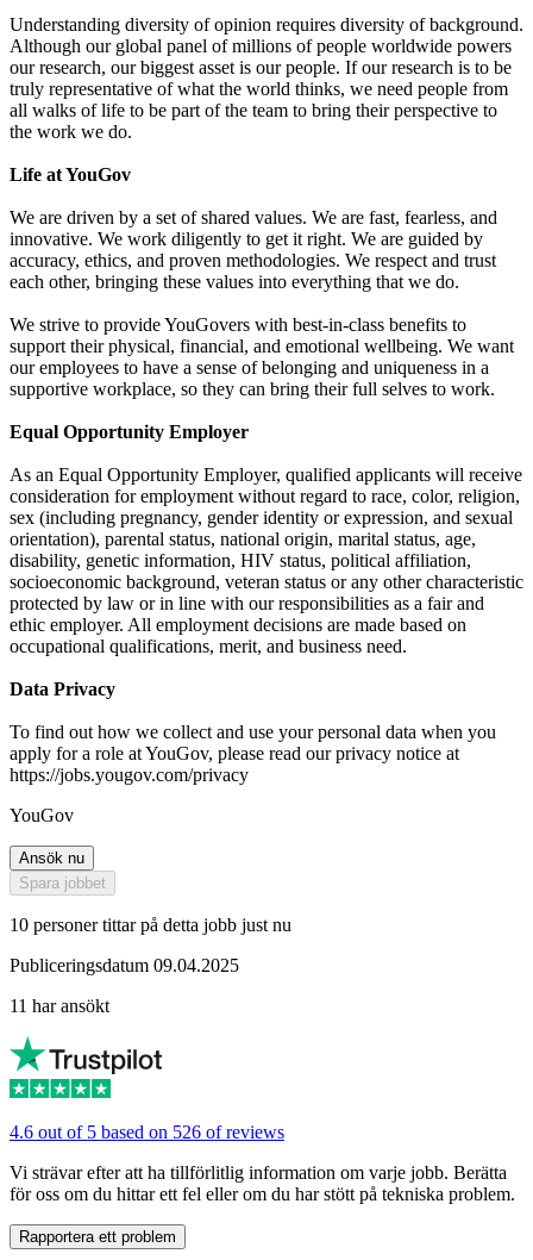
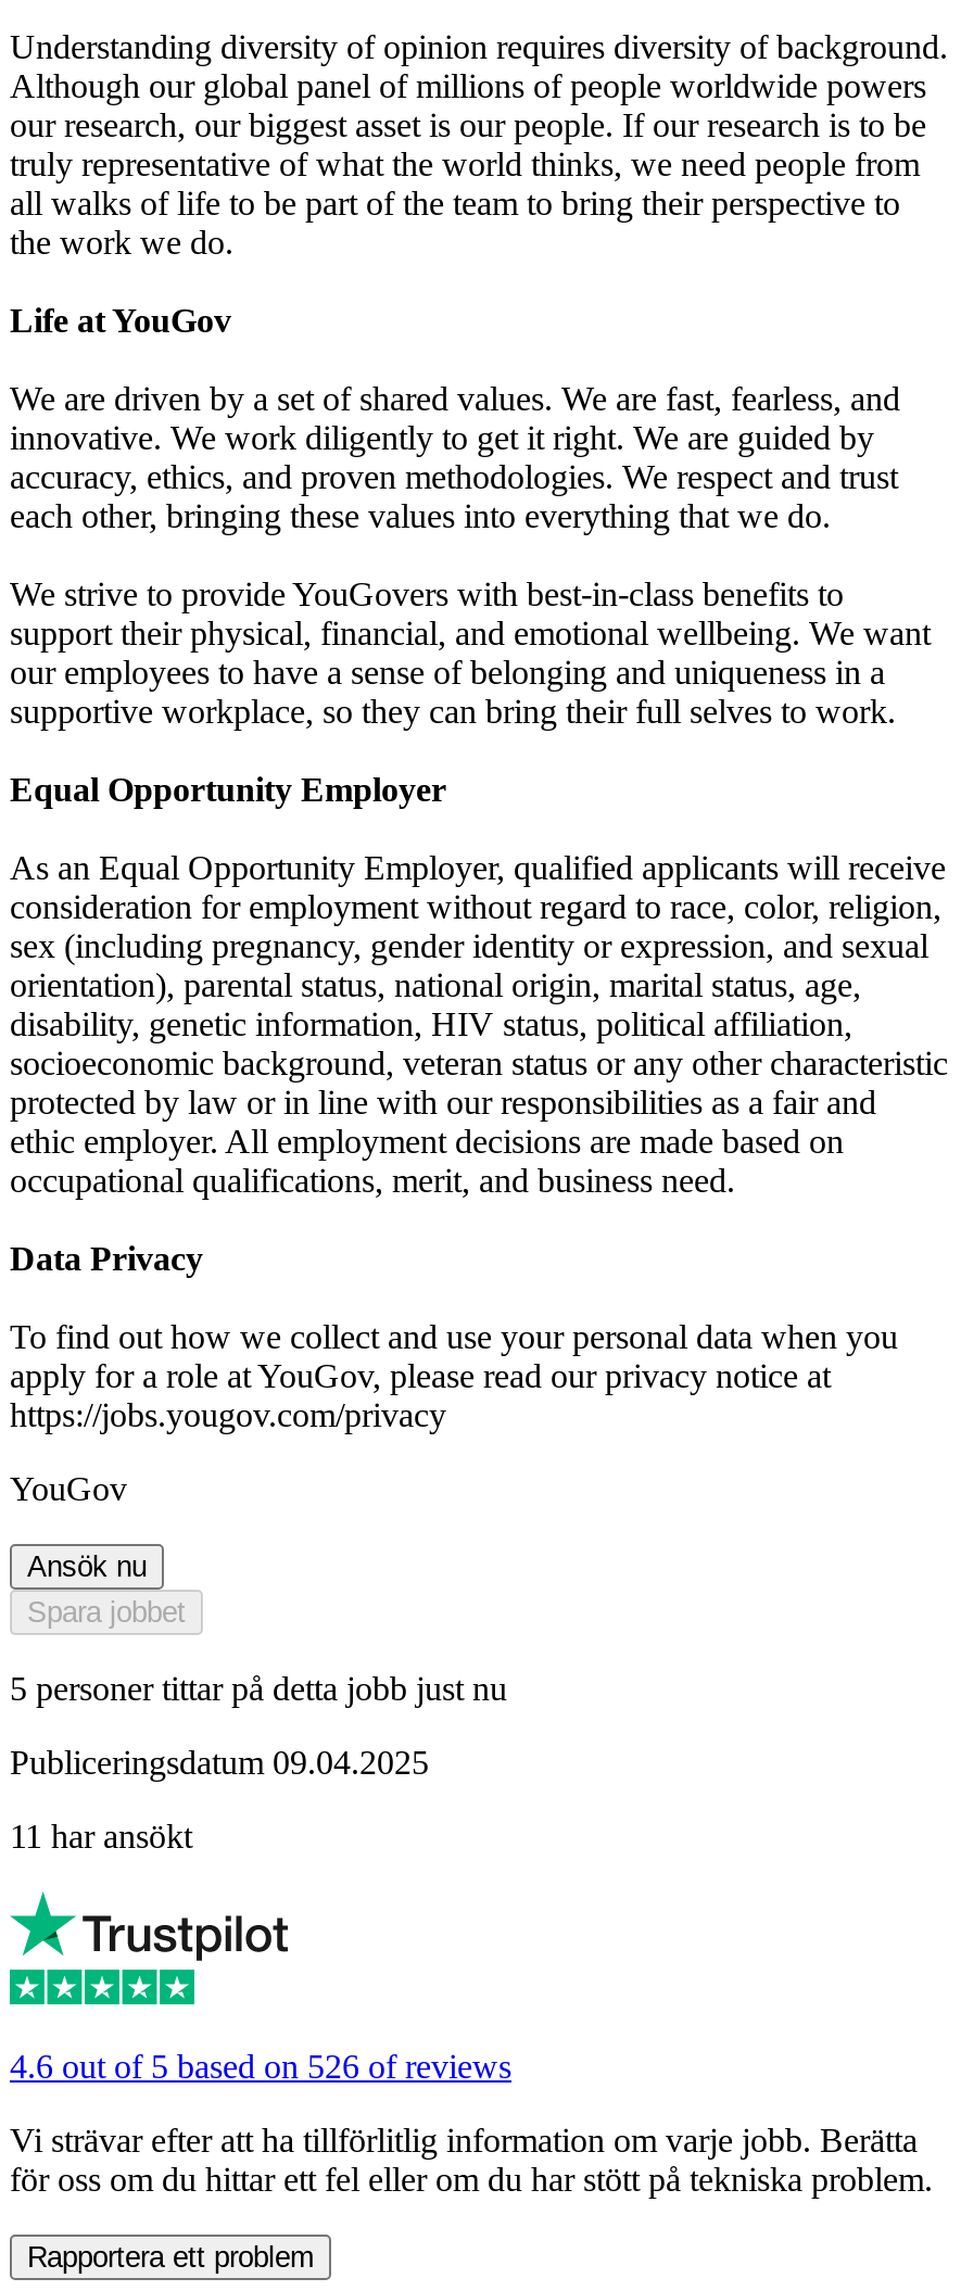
[10,915,291,935] 10 personer tittar på detta jobb just nu -> [10,1671,507,1708] 5 personer tittar på detta jobb just nu

